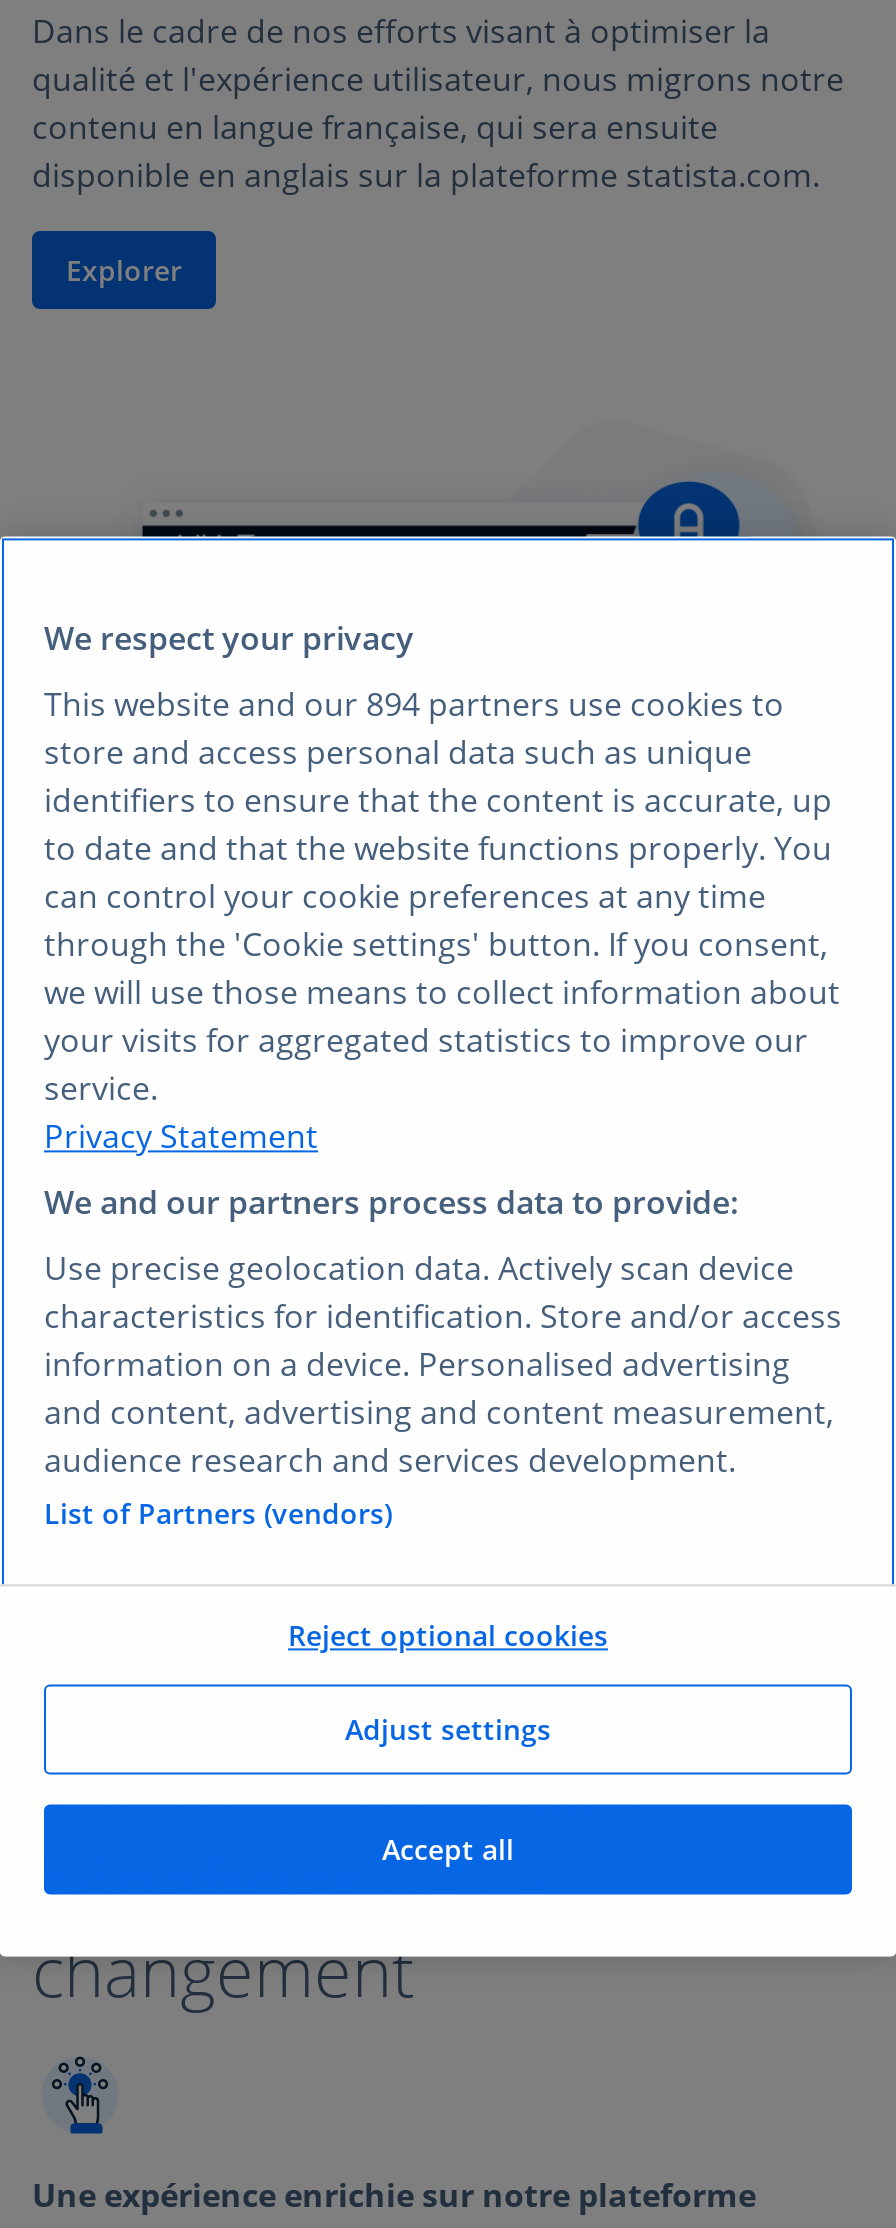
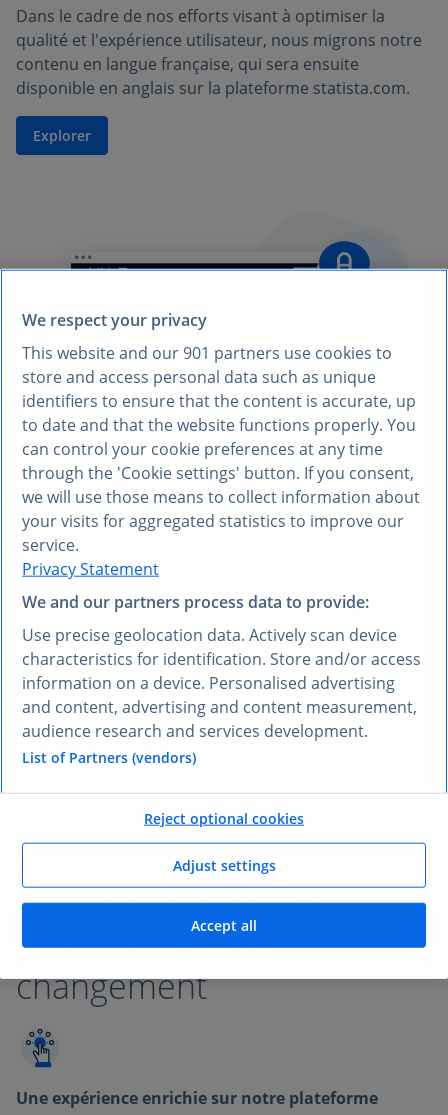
[44,683,784,727] This website and our 894 partners use cookies to -> [22,342,392,364] This website and our 901 partners use cookies to

